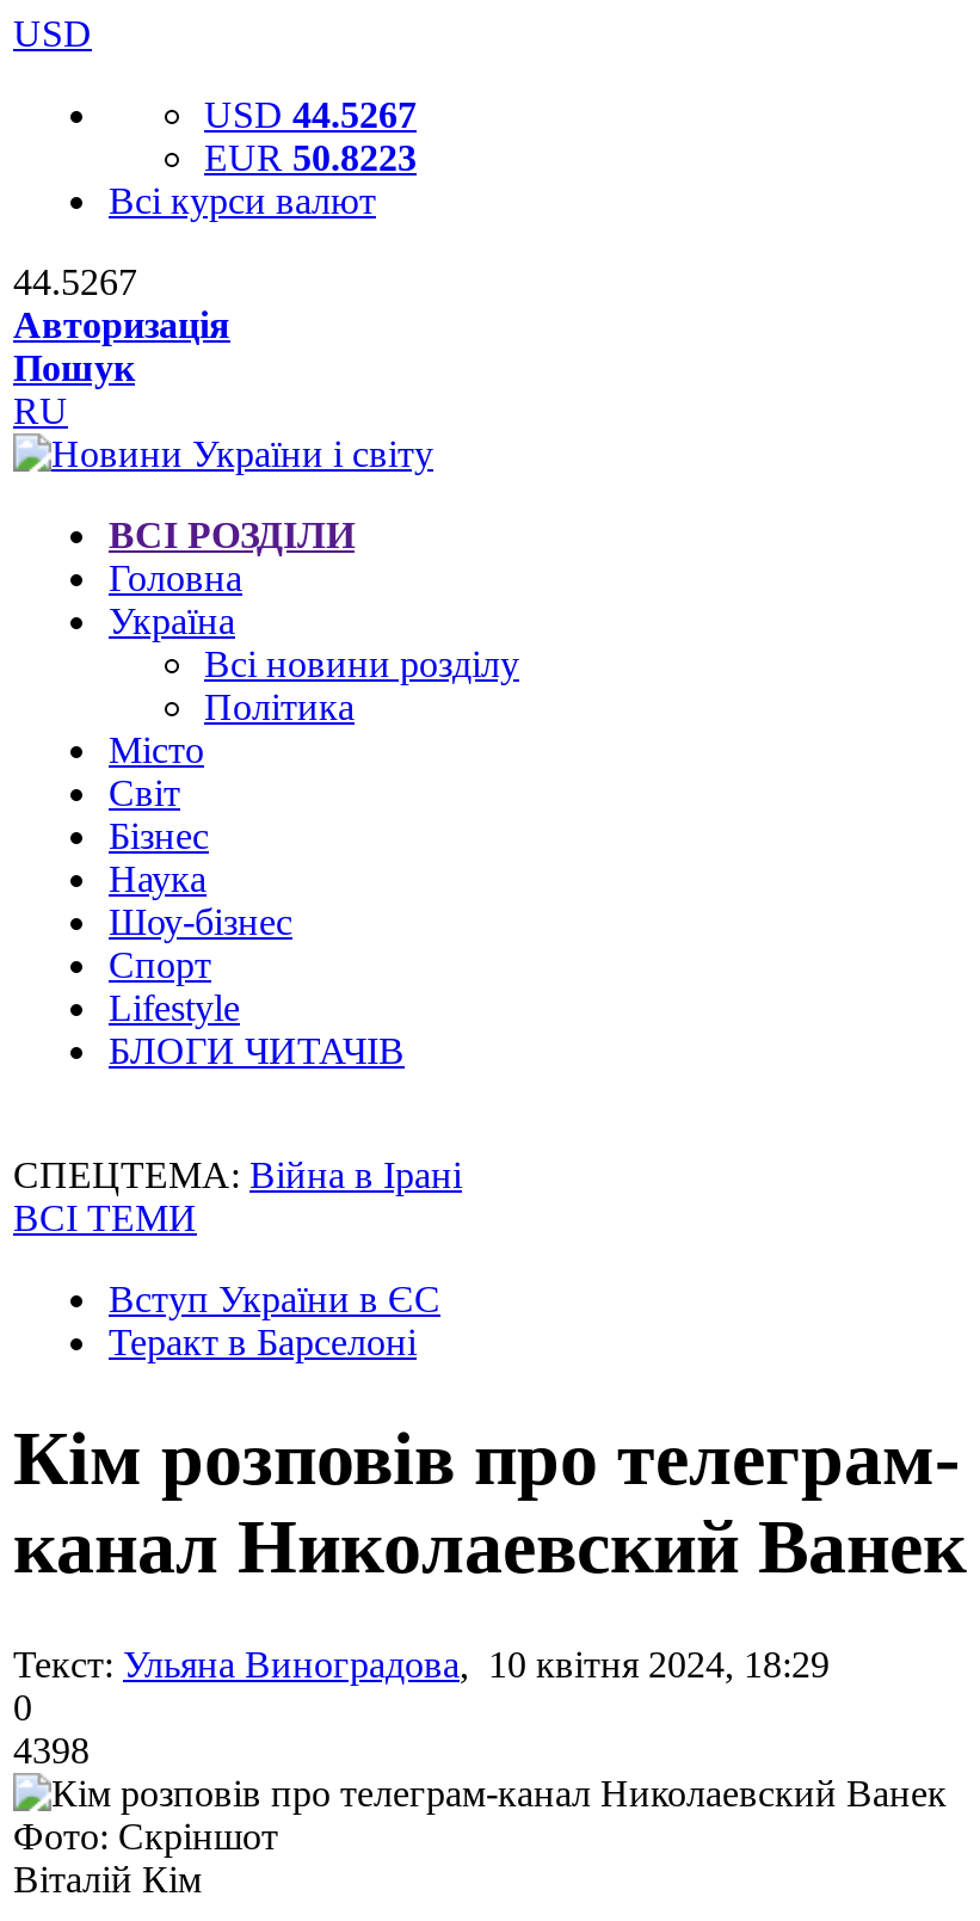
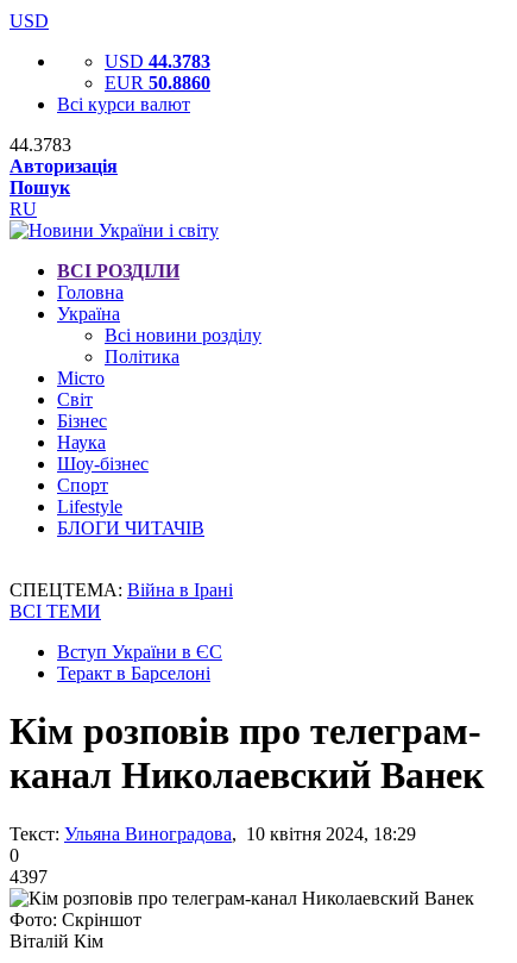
[204,94,417,135] USD 44.5267 -> [105,51,210,71] USD 44.3783
[204,137,417,178] EUR 50.8223 -> [105,73,210,93] EUR 50.8860
[13,261,137,302] 44.5267 -> [10,135,71,155] 44.3783
[13,1730,90,1770] 4398 -> [10,866,48,887] 4397

